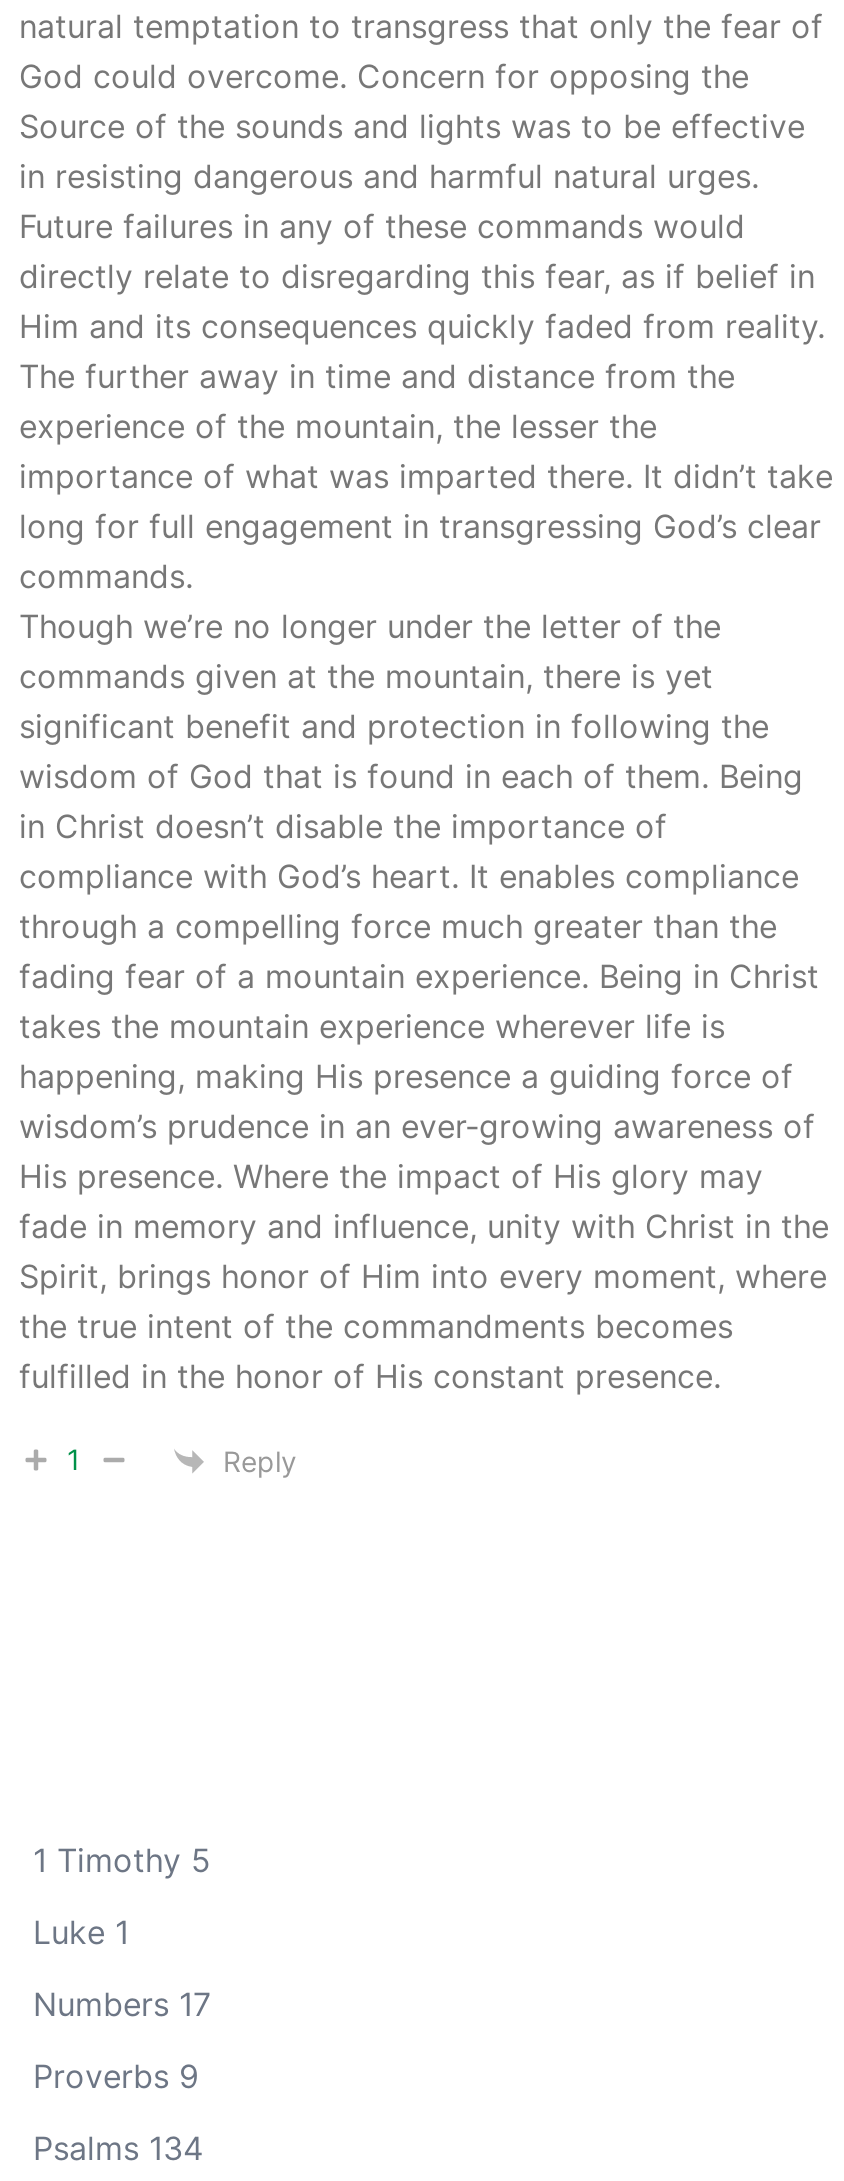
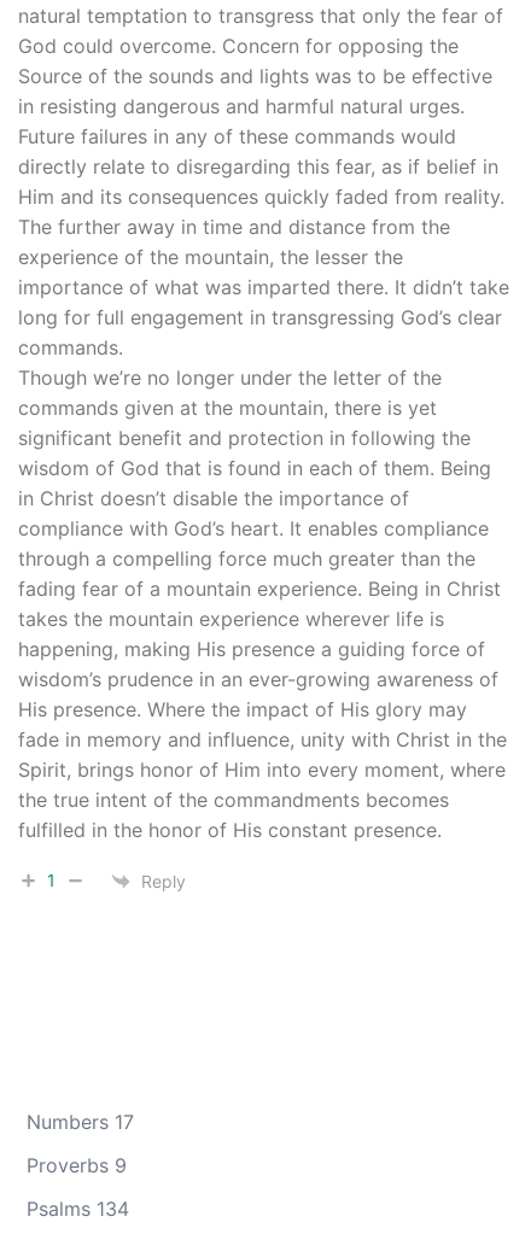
[33,1840,211,1952] 1 Timothy 5 | Luke 1 -> none

